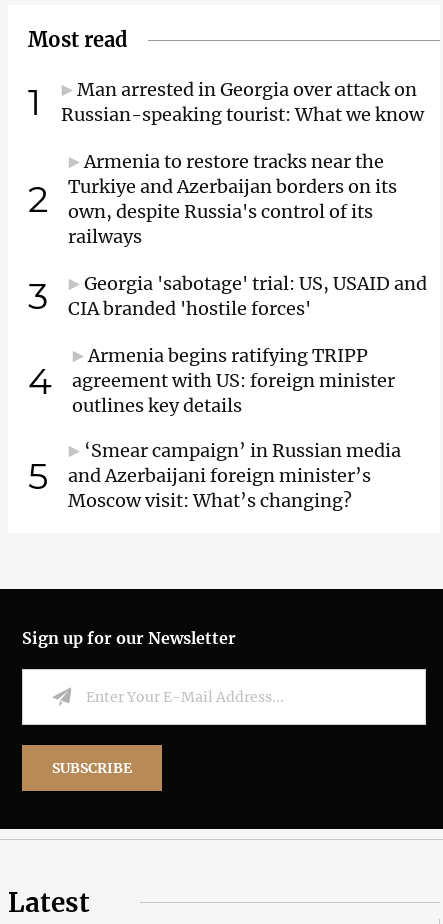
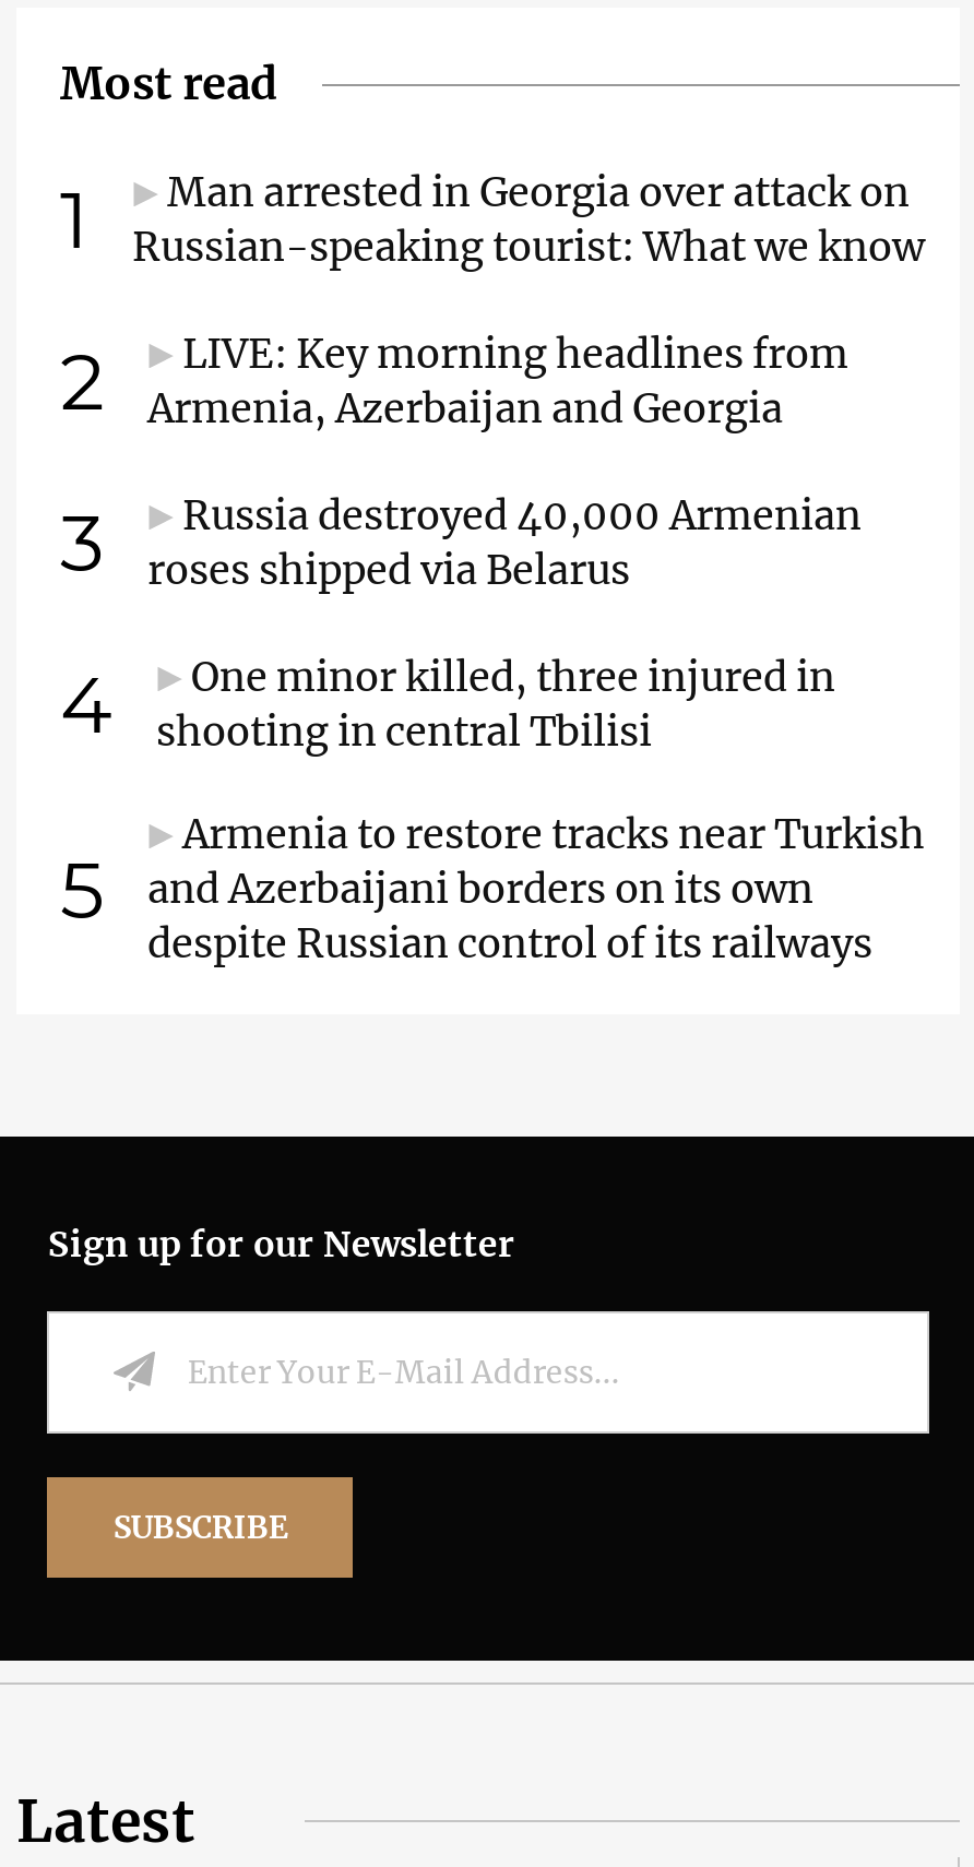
[68,150,397,248] Armenia to restore tracks near the | Turkiye and Azerbaijan borders on its | own, despite Russia's control of its | railways -> [147,329,848,434] LIVE: Key morning headlines from | Armenia, Azerbaijan and Georgia
[68,272,427,320] Georgia 'sabotage' trial: US, USAID and | CIA branded 'hostile forces' -> [147,490,862,595] Russia destroyed 40,000 Armenian | roses shipped via Belarus
[72,344,395,417] Armenia begins ratifying TRIPP | agreement with US: foreign minister | outlines key details -> [156,652,835,757] One minor killed, three injured in | shooting in central Tbilisi
[68,439,401,512] ‘Smear campaign’ in Russian media | and Azerbaijani foreign minister’s | Moscow visit: What’s changing? -> [147,809,925,969] Armenia to restore tracks near Turkish | and Azerbaijani borders on its own | despite Russian control of its railways

